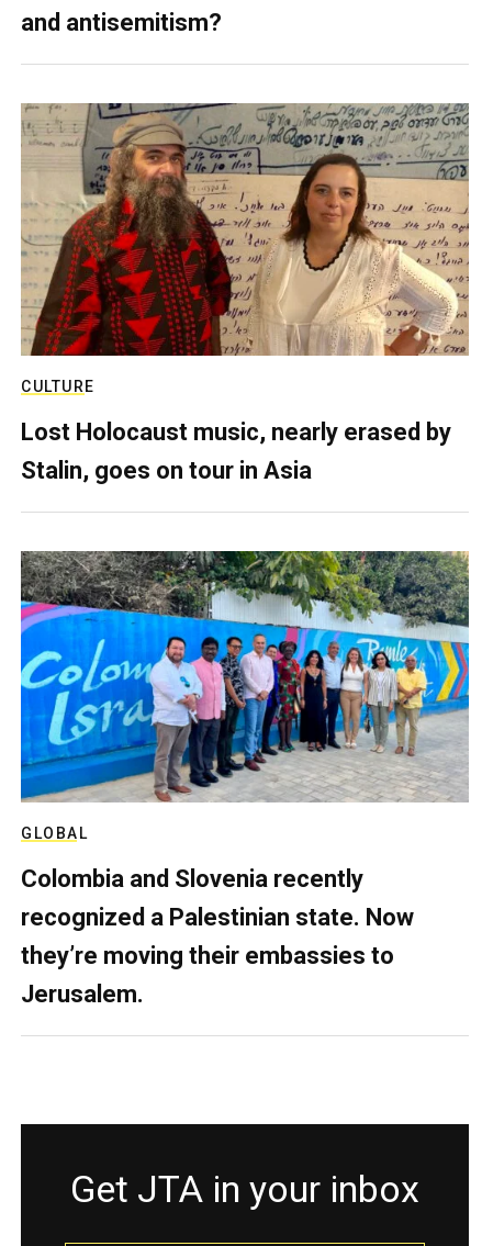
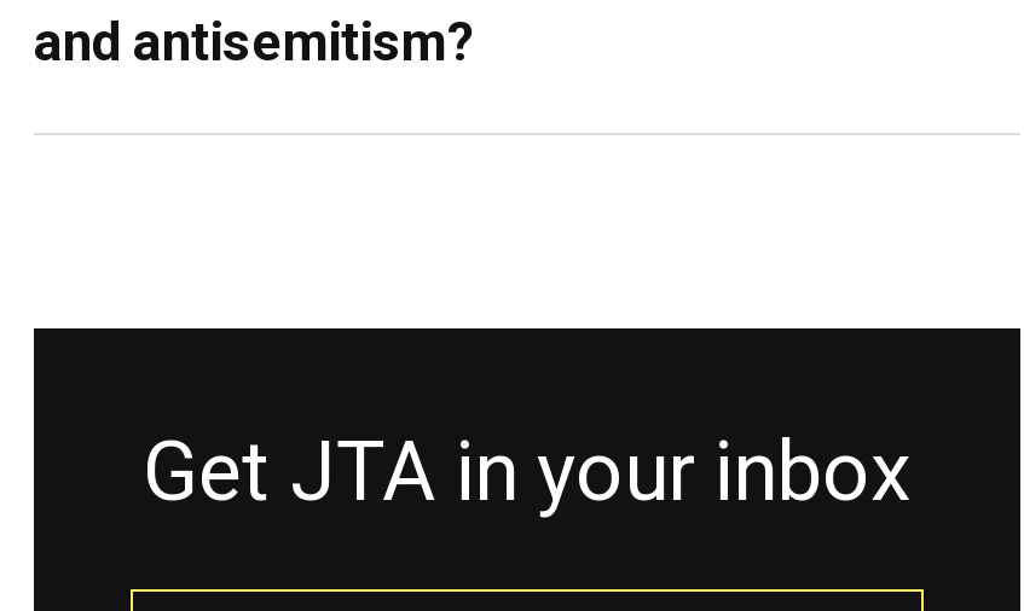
[20,102,470,484] [image] | CULTURE | Lost Holocaust music, nearly erased by | Stalin, goes on tour in Asia -> none
[20,550,470,1008] [image] | GLOBAL | Colombia and Slovenia recently | recognized a Palestinian state. Now | they’re moving their embassies to | Jerusalem. -> none

